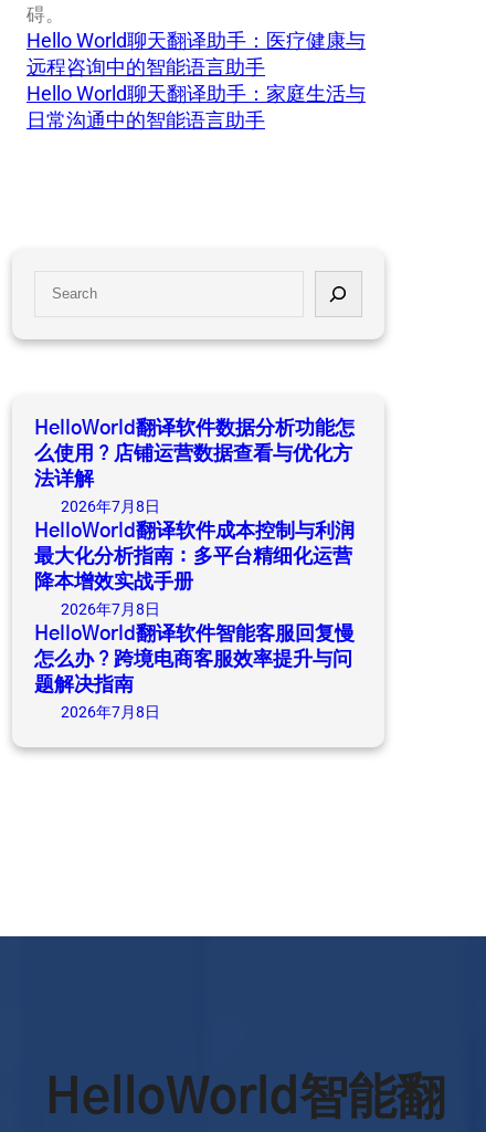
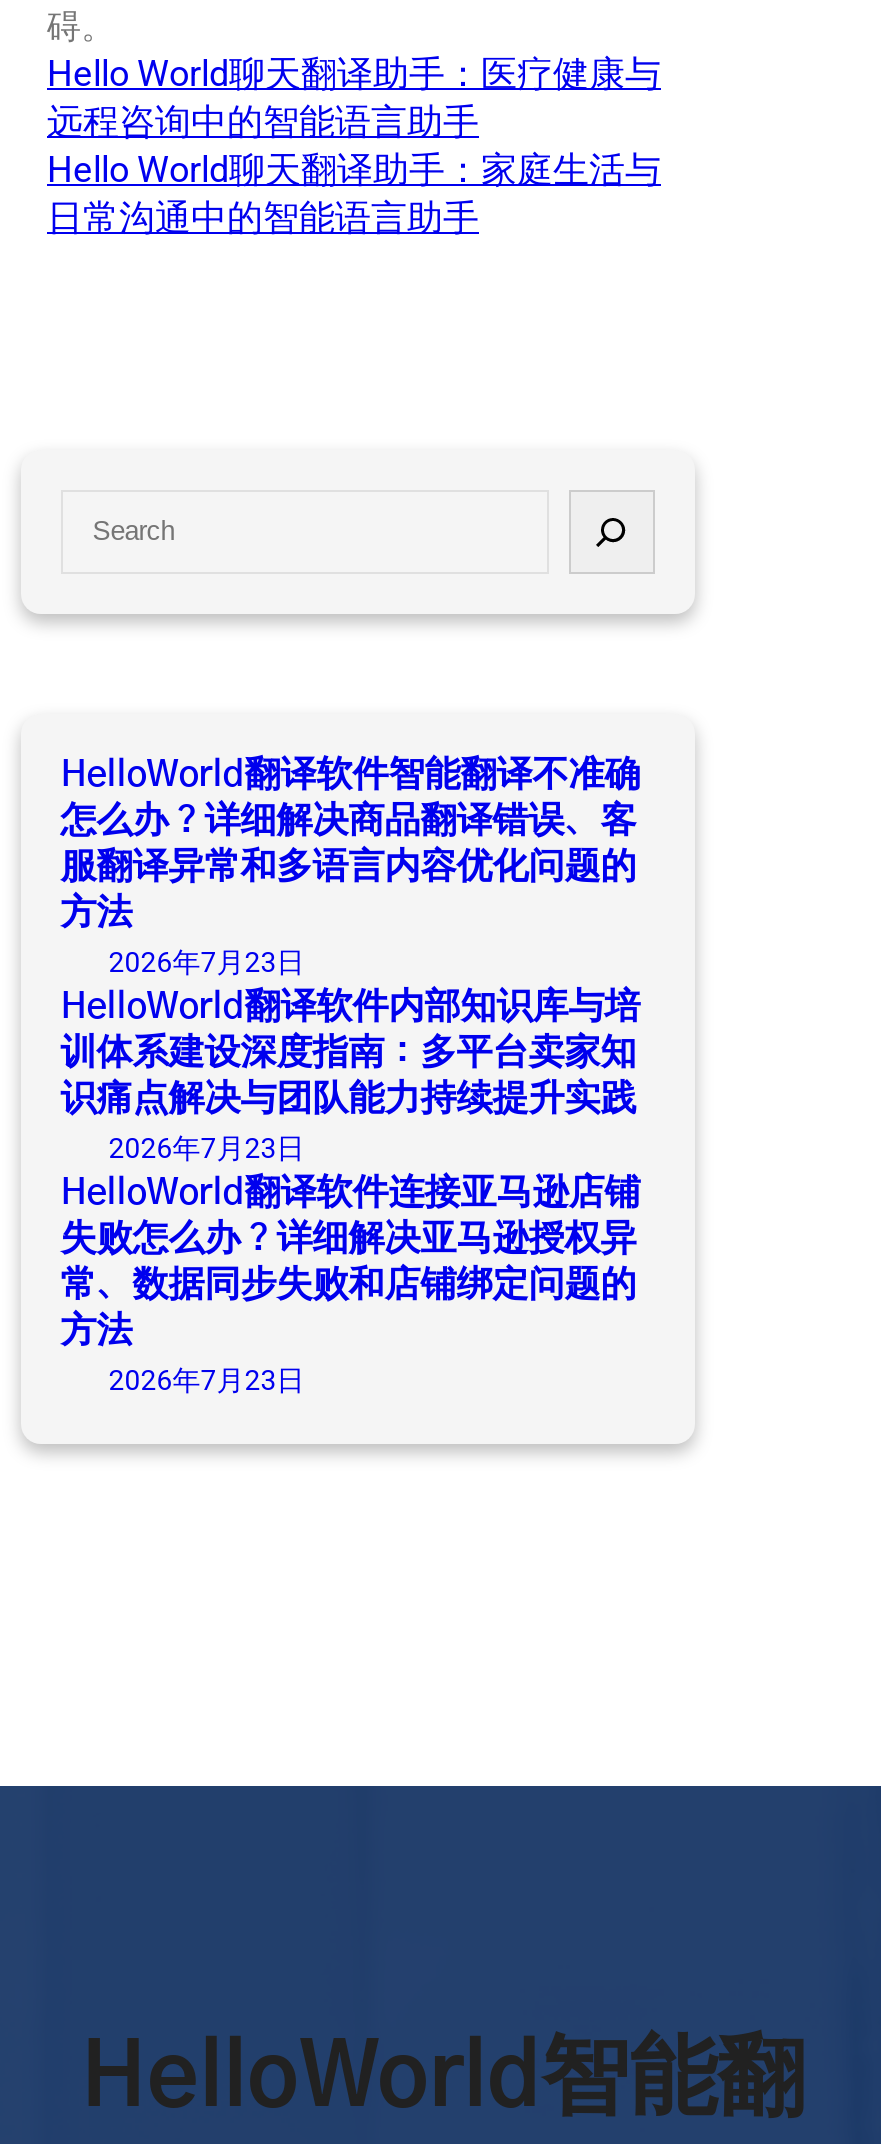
[34,420,354,721] HelloWorld翻译软件数据分析功能怎 | 么使用？店铺运营数据查看与优化方 | 法详解 | 2026年7月8日 | HelloWorld翻译软件成本控制与利润 | 最大化分析指南：多平台精细化运营 | 降本增效实战手册 | 2026年7月8日 | HelloWorld翻译软件智能客服回复慢 | 怎么办？跨境电商客服效率提升与问 | 题解决指南 | 2026年7月8日 -> [60,759,640,1397] HelloWorld翻译软件智能翻译不准确 | 怎么办？详细解决商品翻译错误、客 | 服翻译异常和多语言内容优化问题的 | 方法 | 2026年7月23日 | HelloWorld翻译软件内部知识库与培 | 训体系建设深度指南：多平台卖家知 | 识痛点解决与团队能力持续提升实践 | 2026年7月23日 | HelloWorld翻译软件连接亚马逊店铺 | 失败怎么办？详细解决亚马逊授权异 | 常、数据同步失败和店铺绑定问题的 | 方法 | 2026年7月23日

